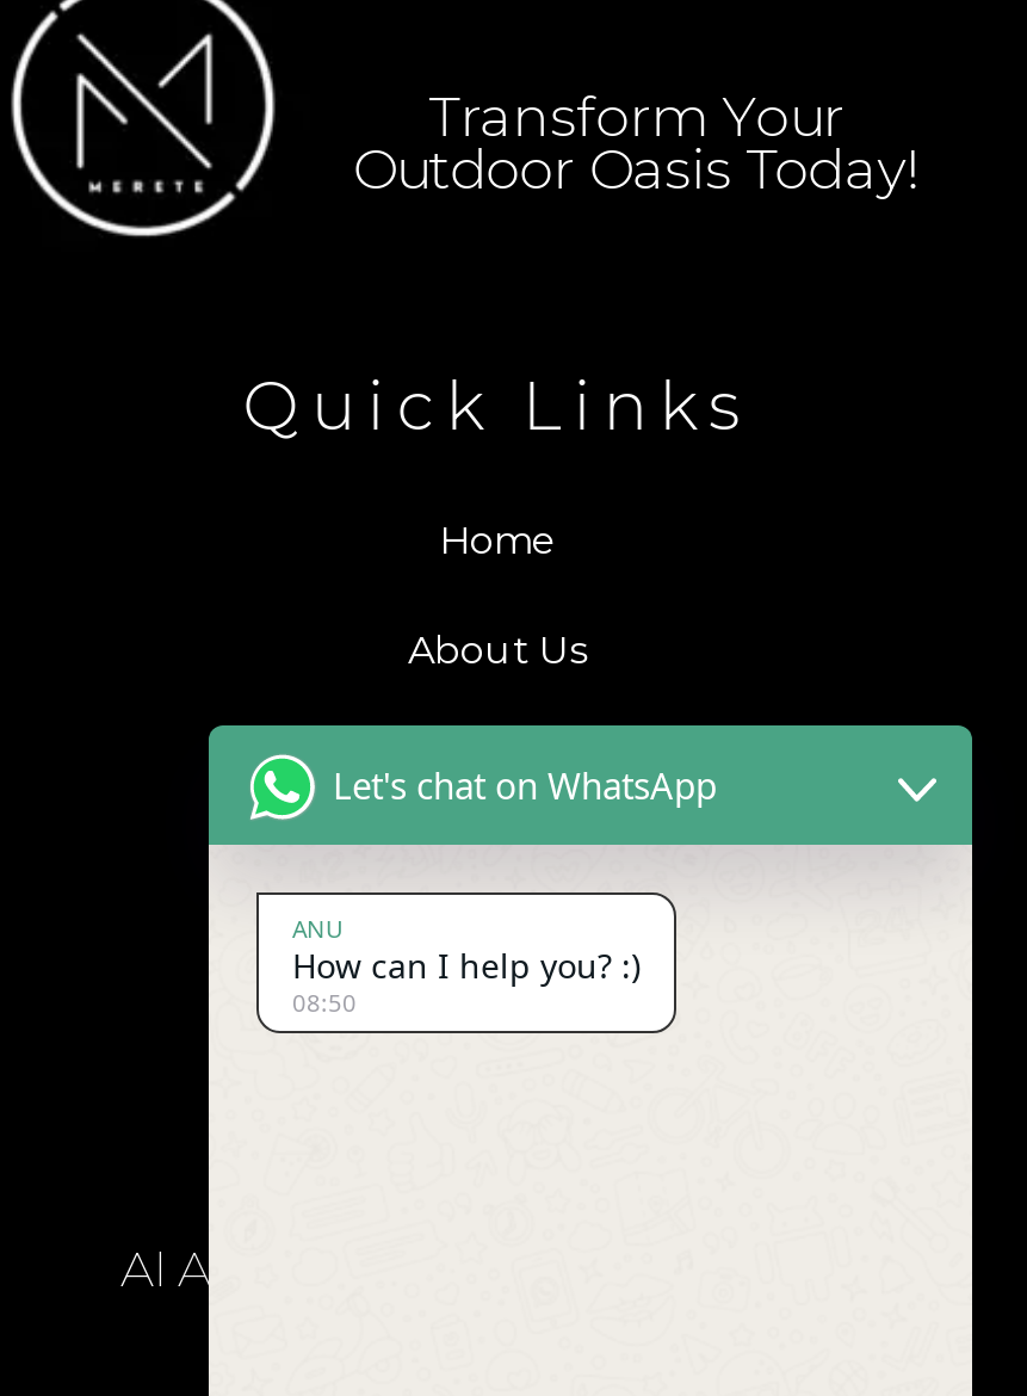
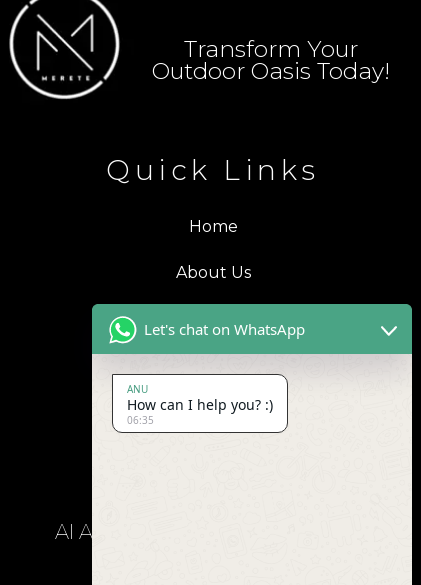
[292,986,357,1019] 08:50 -> [127,413,154,427] 06:35

